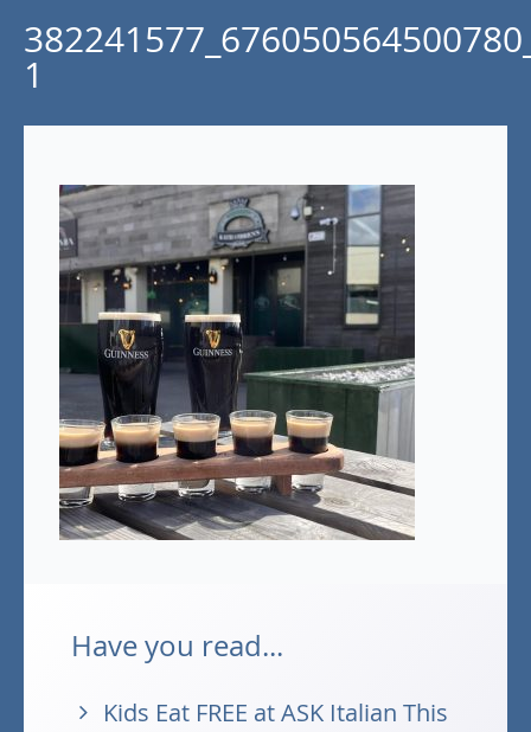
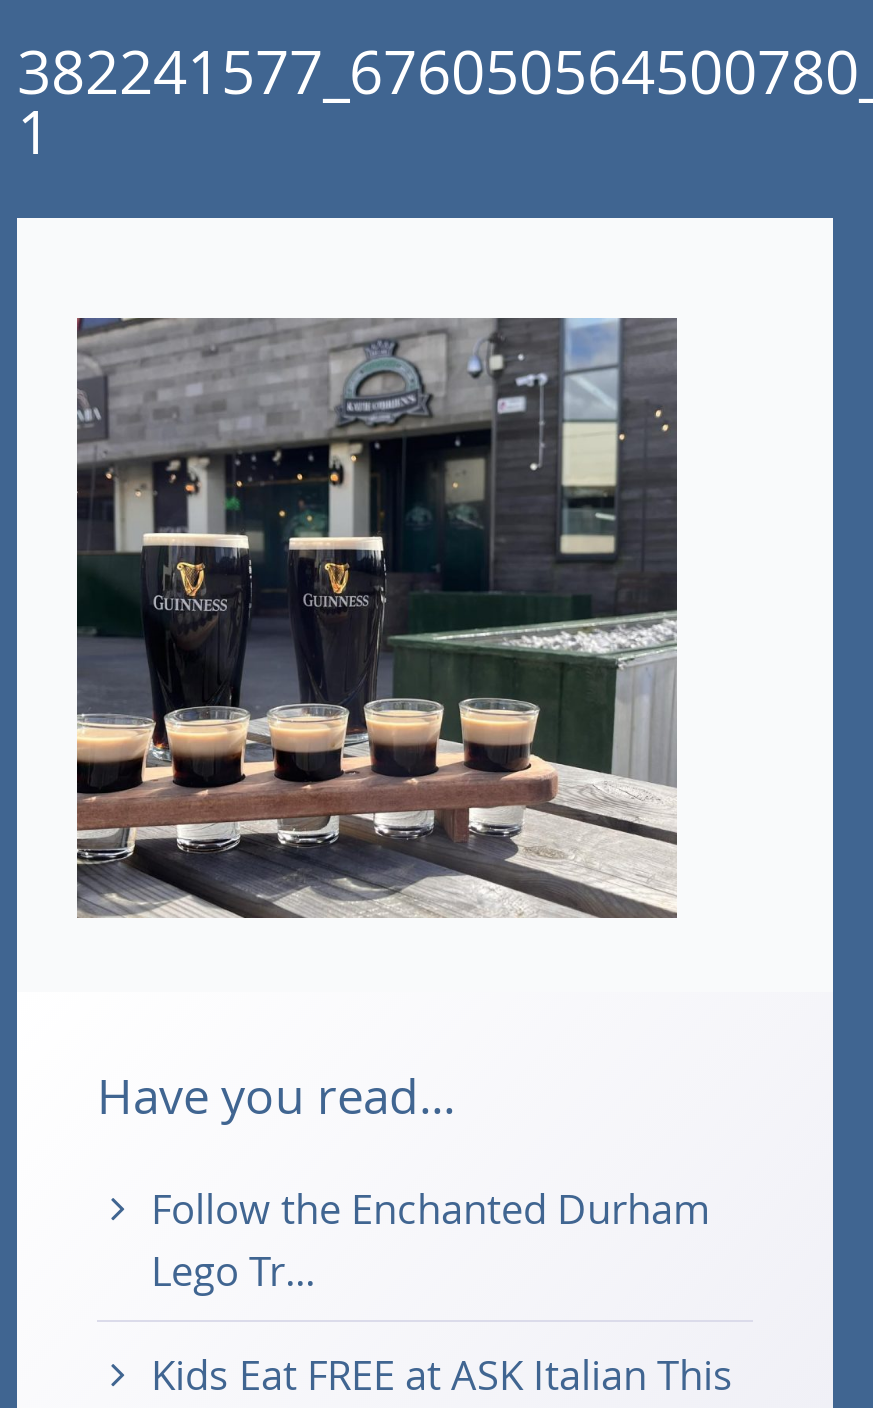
none -> [151,1182,711,1298] Follow the Enchanted Durham | Lego Tr...

